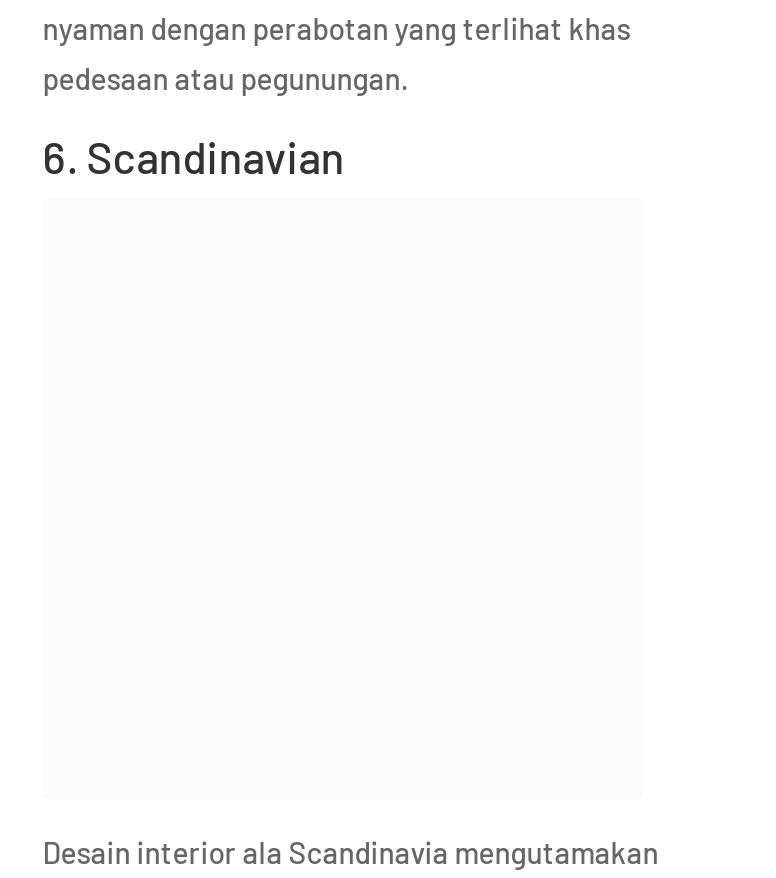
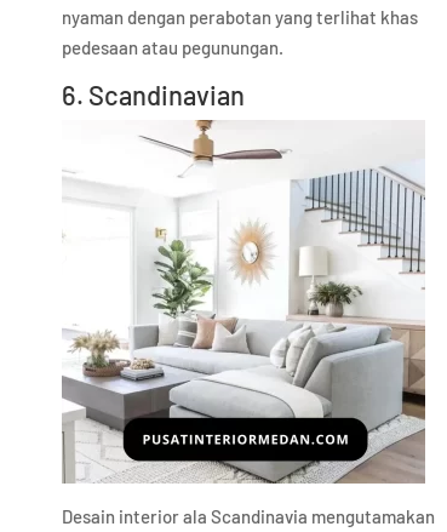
none -> [61,119,426,485] [image]

